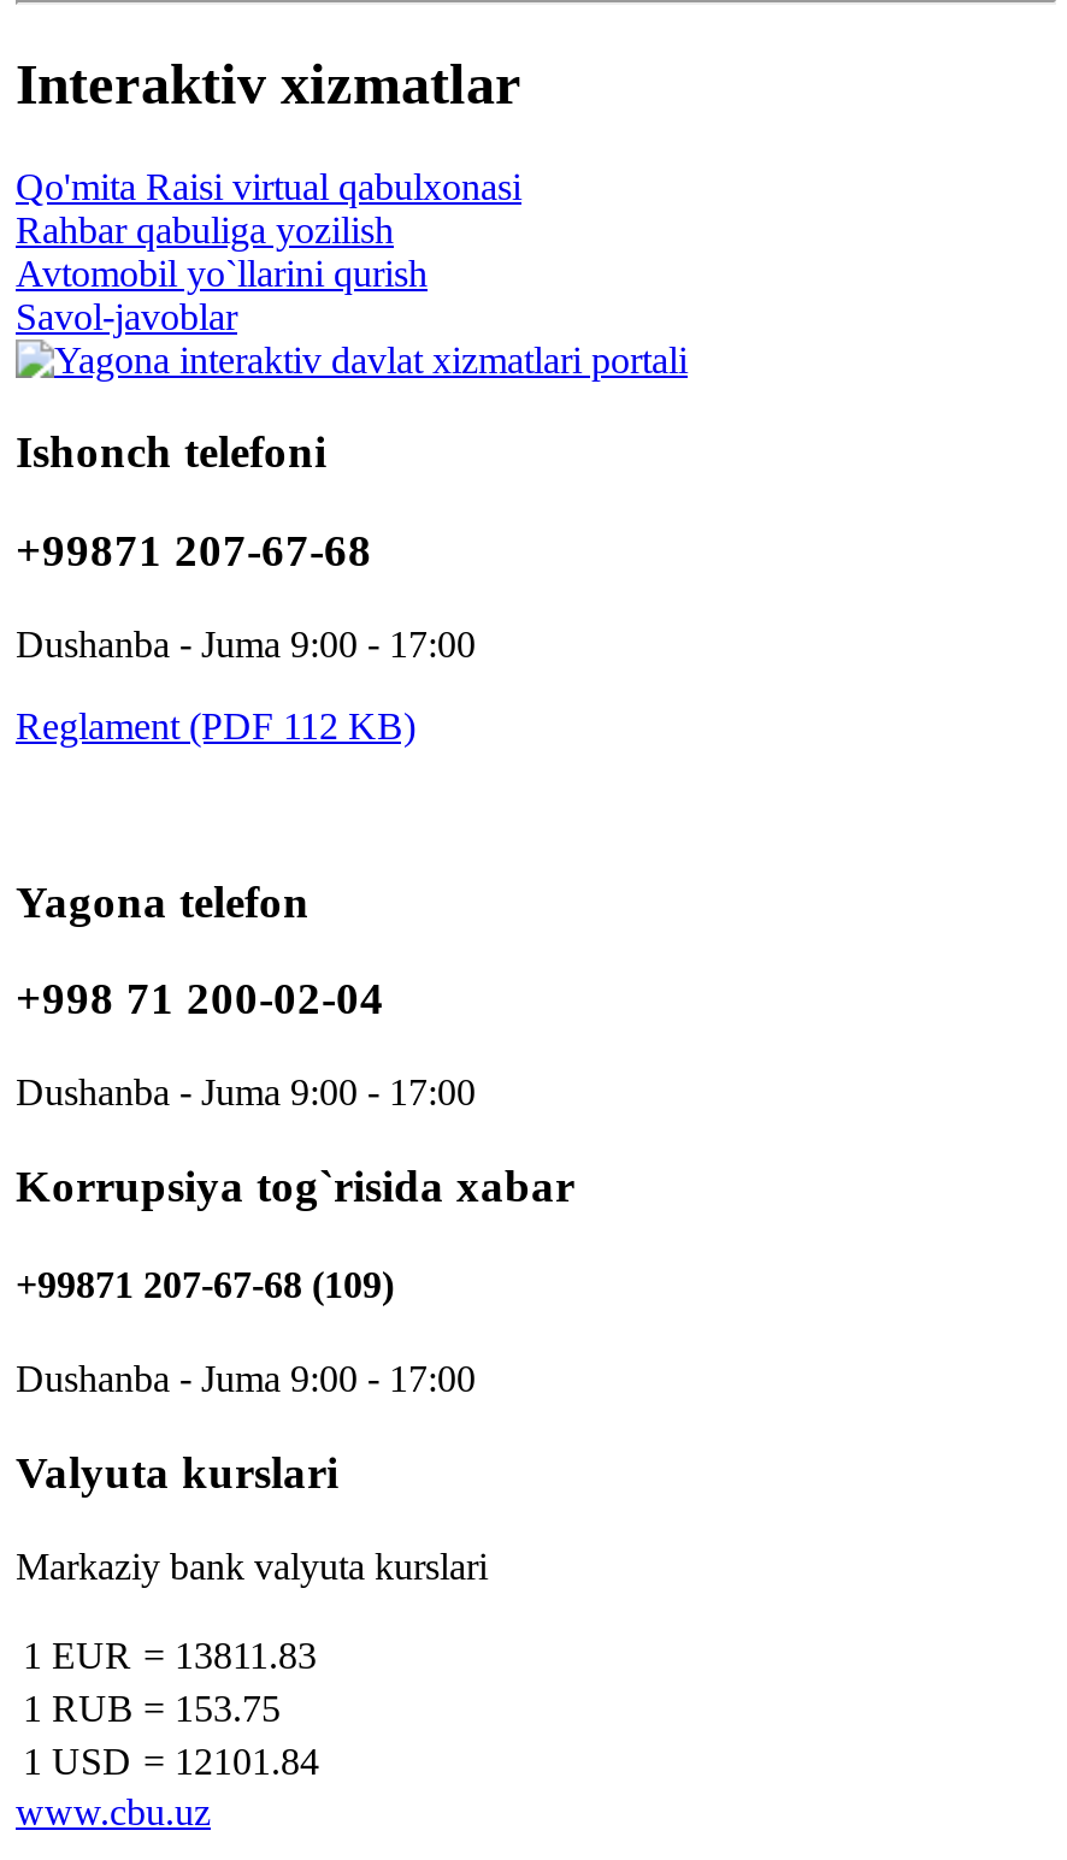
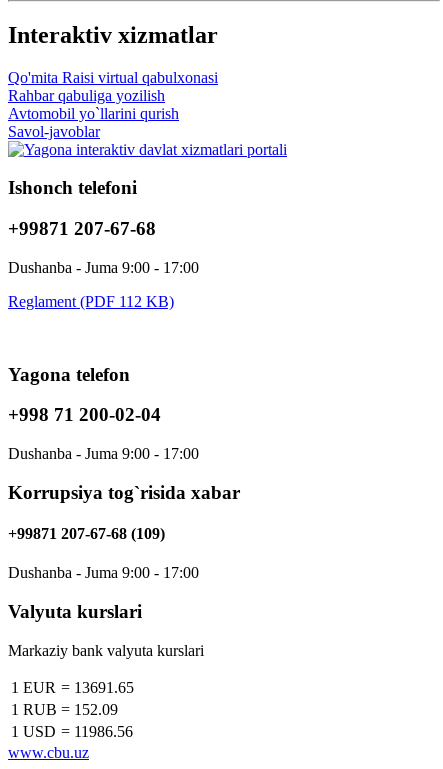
[23,1634,317,1675] 1 EUR = 13811.83 -> [11,679,134,696] 1 EUR = 13691.65
[23,1687,281,1728] 1 RUB = 153.75 -> [11,701,118,718] 1 RUB = 152.09
[23,1740,319,1781] 1 USD = 12101.84 -> [11,723,133,740] 1 USD = 11986.56

